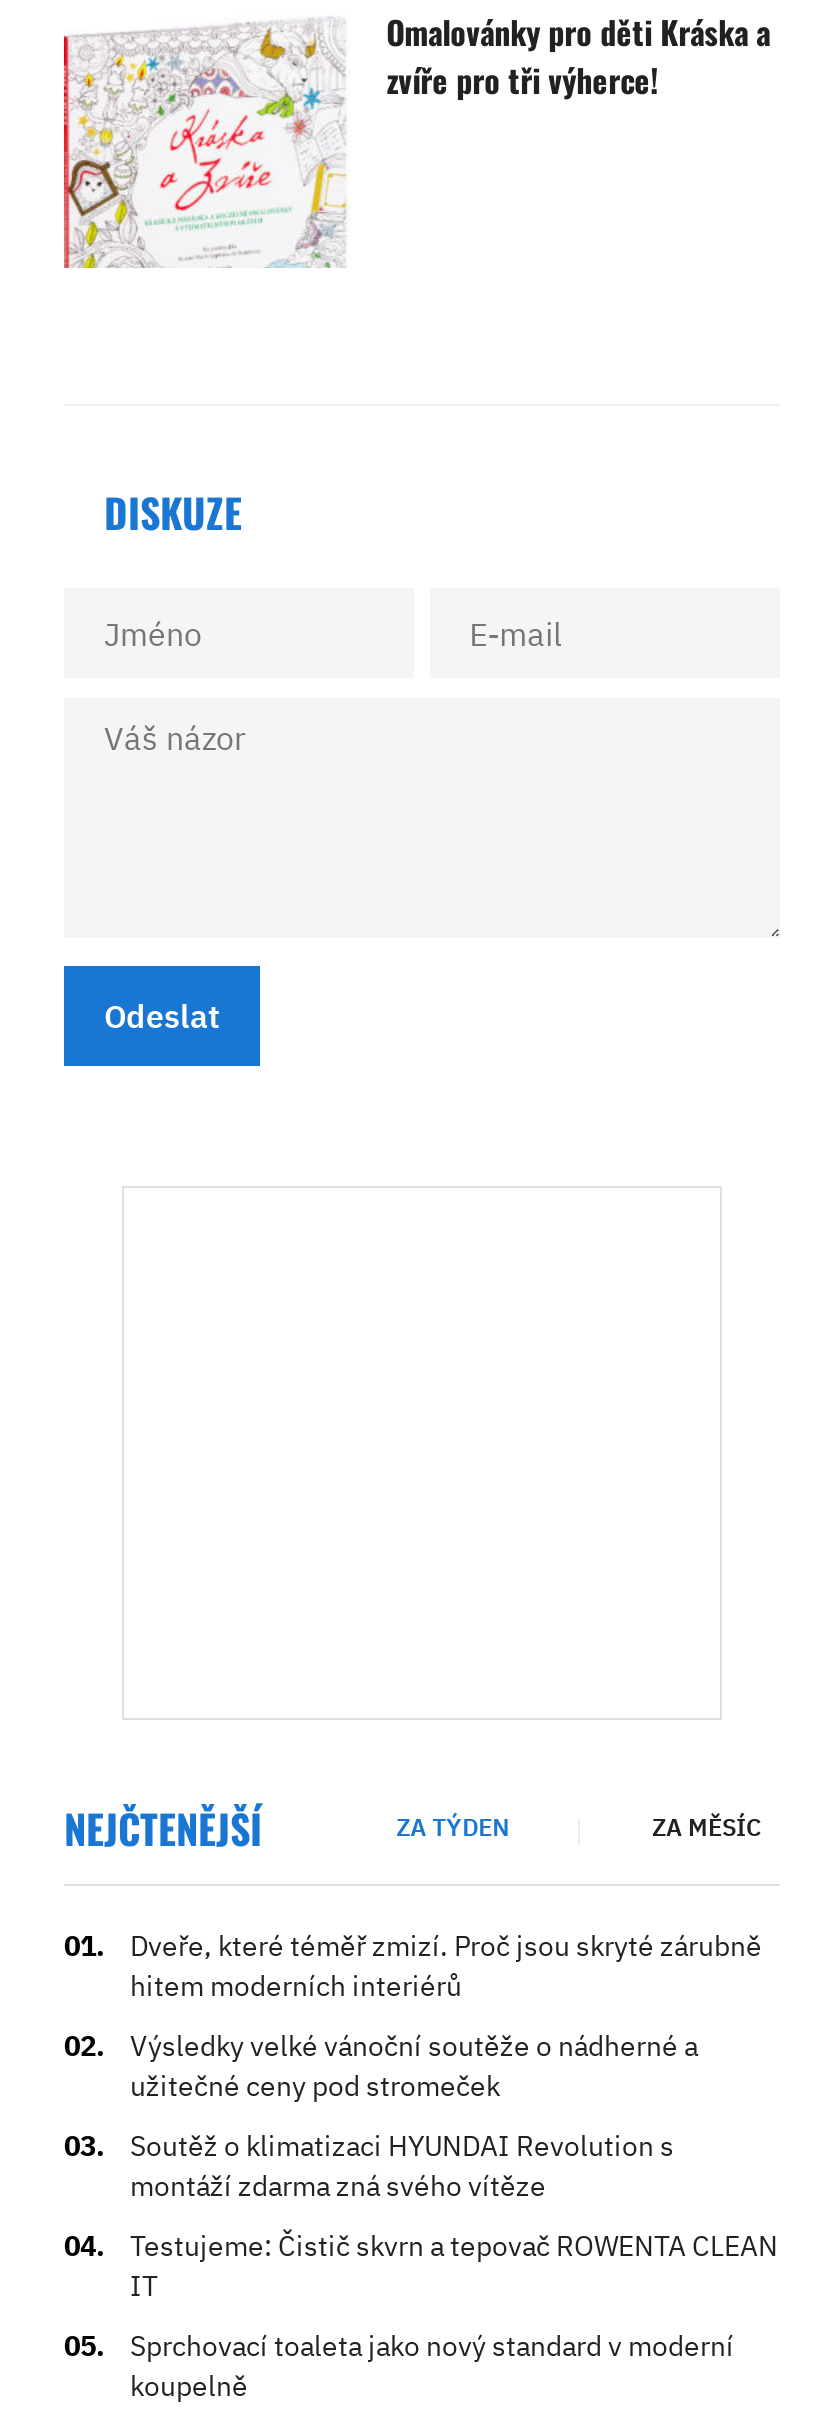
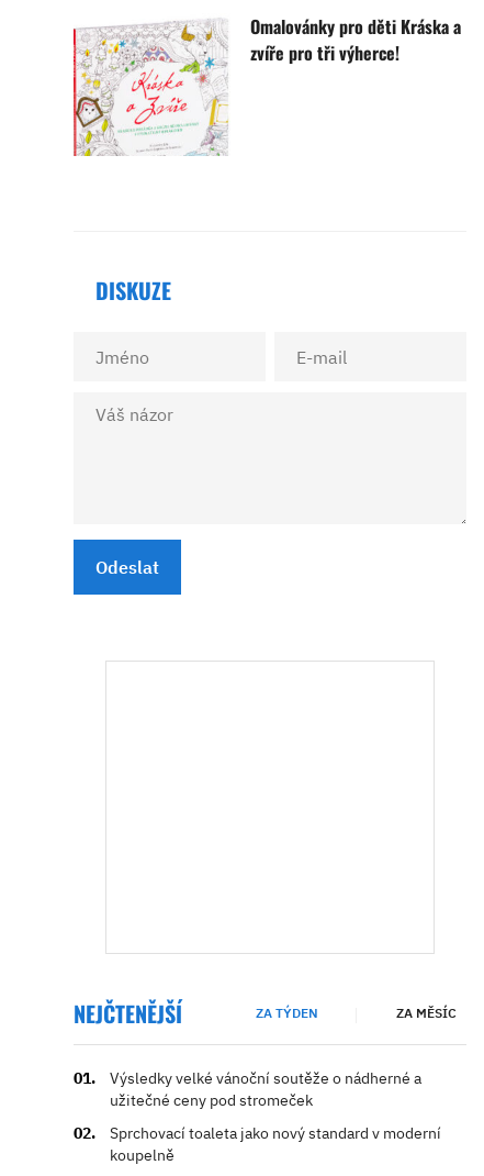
[130,1929,762,2005] Dveře, které téměř zmizí. Proč jsou skryté zárubně | hitem moderních interiérů -> none
[130,2129,778,2305] Soutěž o klimatizaci HYUNDAI Revolution s | montáží zdarma zná svého vítěze | Testujeme: Čistič skvrn a tepovač ROWENTA CLEAN | IT -> none

